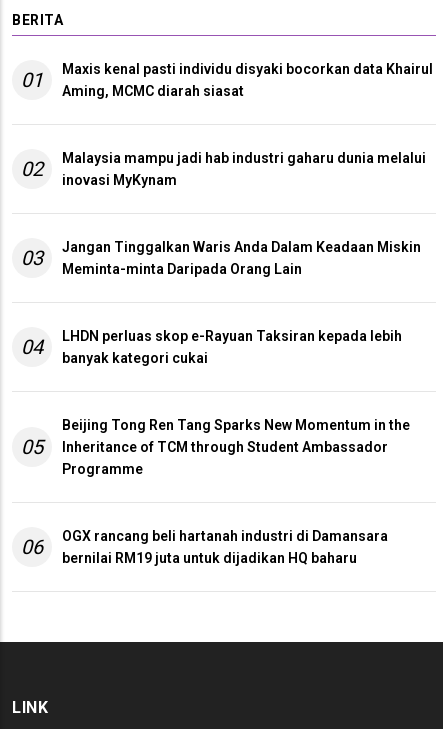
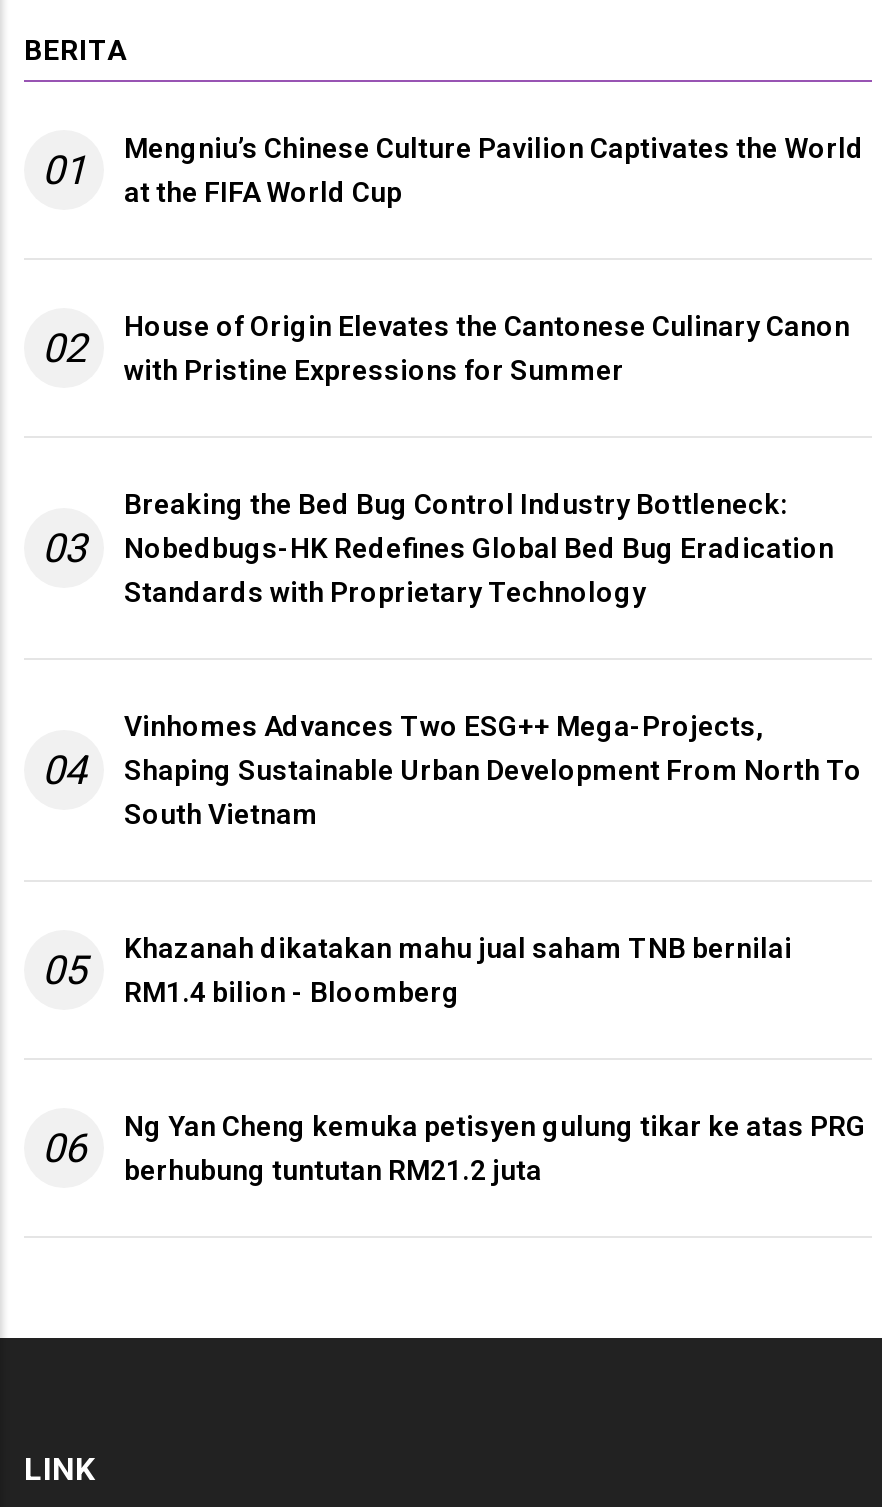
[62,61,433,99] Maxis kenal pasti individu disyaki bocorkan data Khairul | Aming, MCMC diarah siasat -> [124,133,864,209] Mengniu’s Chinese Culture Pavilion Captivates the World | at the FIFA World Cup
[62,150,426,188] Malaysia mampu jadi hab industri gaharu dunia melalui | inovasi MyKynam -> [124,311,850,387] House of Origin Elevates the Cantonese Culinary Canon | with Pristine Expressions for Summer
[62,239,421,277] Jangan Tinggalkan Waris Anda Dalam Keadaan Miskin | Meminta-minta Daripada Orang Lain -> [124,489,834,609] Breaking the Bed Bug Control Industry Bottleneck: | Nobedbugs-HK Redefines Global Bed Bug Eradication | Standards with Proprietary Technology
[62,328,402,366] LHDN perluas skop e-Rayuan Taksiran kepada lebih | banyak kategori cukai -> [124,711,862,831] Vinhomes Advances Two ESG++ Mega-Projects, | Shaping Sustainable Urban Development From North To | South Vietnam
[62,417,410,477] Beijing Tong Ren Tang Sparks New Momentum in the | Inheritance of TCM through Student Ambassador | Programme -> [124,933,792,1009] Khazanah dikatakan mahu jual saham TNB bernilai | RM1.4 bilion - Bloomberg
[62,528,388,566] OGX rancang beli hartanah industri di Damansara | bernilai RM19 juta untuk dijadikan HQ baharu -> [124,1111,866,1187] Ng Yan Cheng kemuka petisyen gulung tikar ke atas PRG | berhubung tuntutan RM21.2 juta

